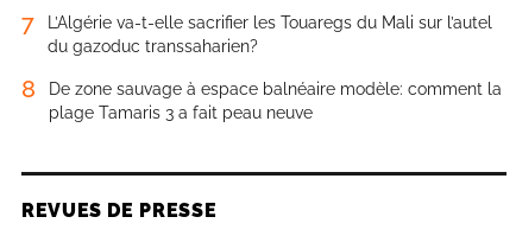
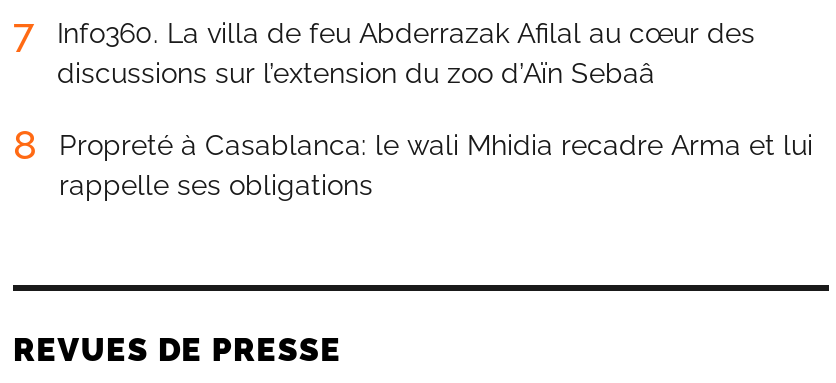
[48,13,492,56] L’Algérie va-t-elle sacrifier les Touaregs du Mali sur l’autel | du gazoduc transsaharien? -> [57,17,755,89] Info360. La villa de feu Abderrazak Afilal au cœur des | discussions sur l’extension du zoo d’Aïn Sebaâ
[49,79,502,122] De zone sauvage à espace balnéaire modèle: comment la | plage Tamaris 3 a fait peau neuve -> [59,129,813,201] Propreté à Casablanca: le wali Mhidia recadre Arma et lui | rappelle ses obligations

